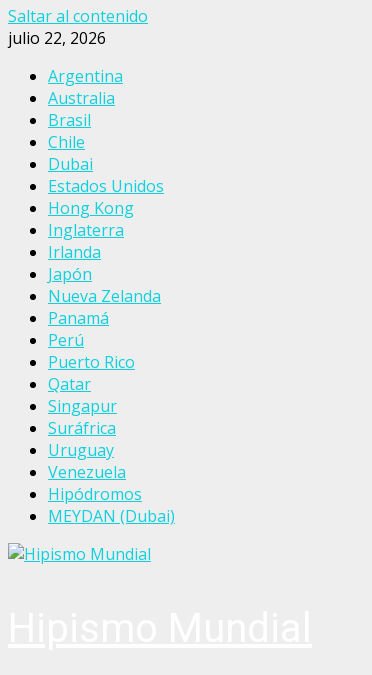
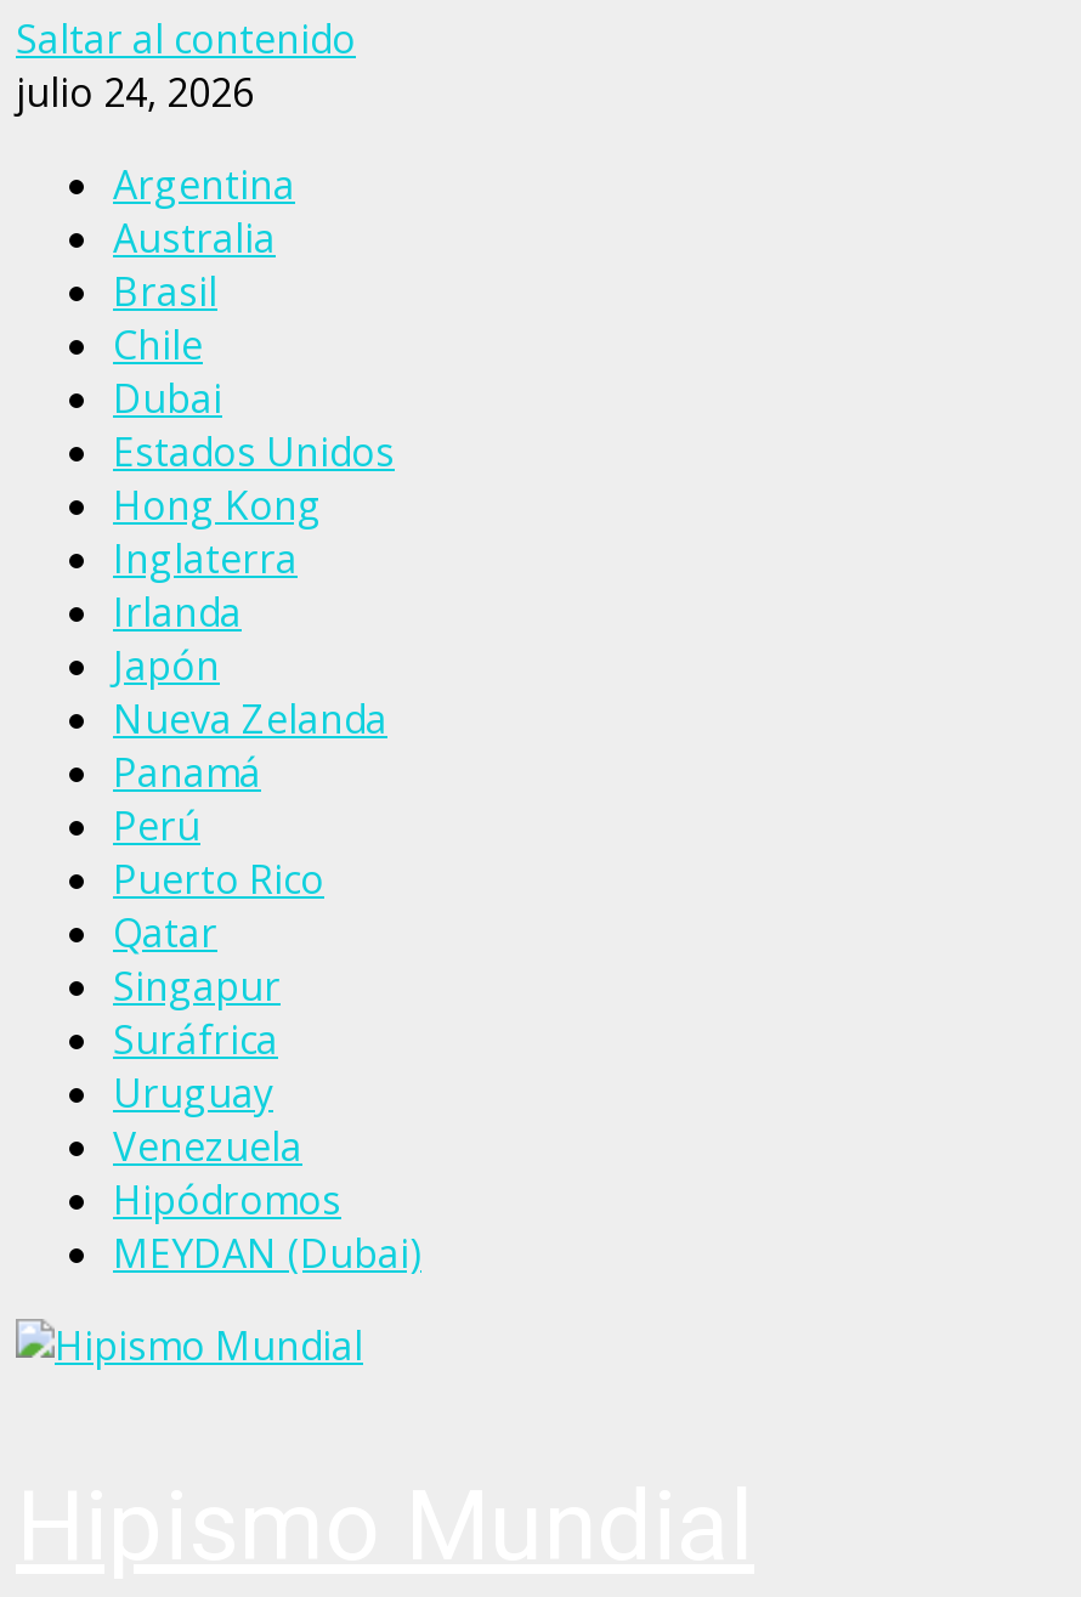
[8,27,106,49] julio 22, 2026 -> [16,66,254,119] julio 24, 2026

